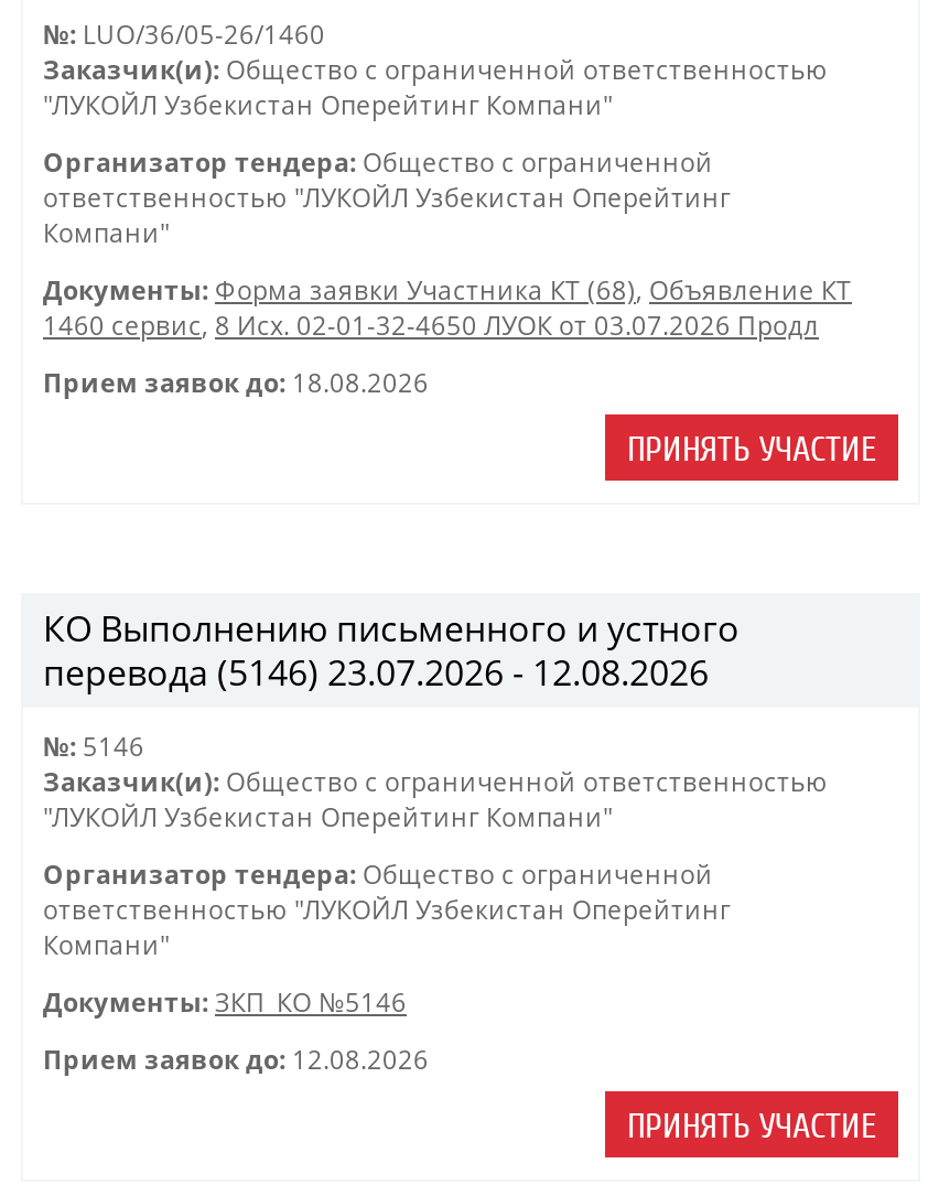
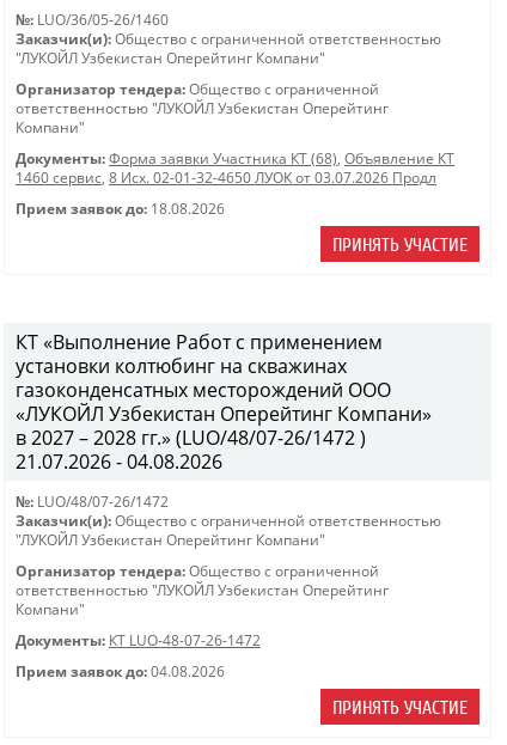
[43,604,740,697] КО Выполнению письменного и устного | перевода (5146) 23.07.2026 - 12.08.2026 -> [16,329,432,475] КТ «Выполнение Работ с применением | установки колтюбинг на скважинах | газоконденсатных месторождений ООО | «ЛУКОЙЛ Узбекистан Оперейтинг Компани» | в 2027 – 2028 гг.» (LUO/48/07-26/1472 ) | 21.07.2026 - 04.08.2026
[43,730,144,763] №: 5146 -> [16,493,169,511] №: LUO/48/07-26/1472
[43,985,407,1019] Документы: ЗКП_КО №5146 -> [16,631,261,649] Документы: КТ LUO-48-07-26-1472
[43,1043,429,1076] Прием заявок до: 12.08.2026 -> [16,662,225,680] Прием заявок до: 04.08.2026

